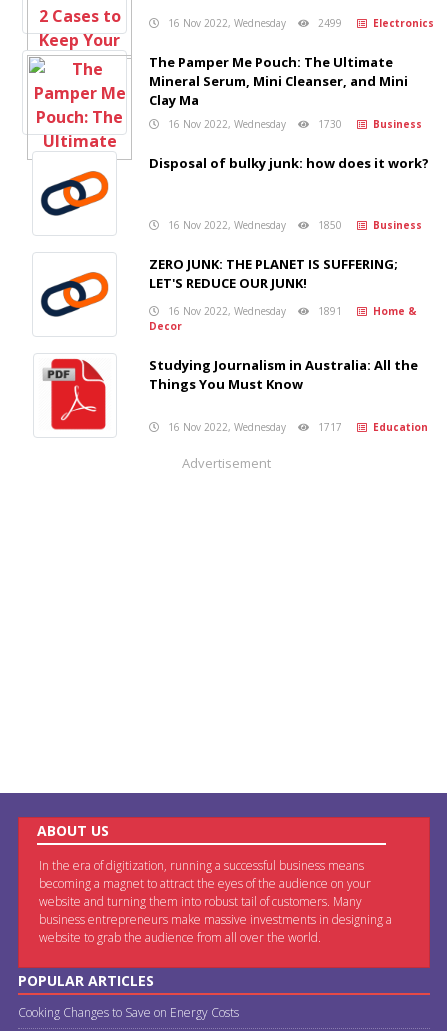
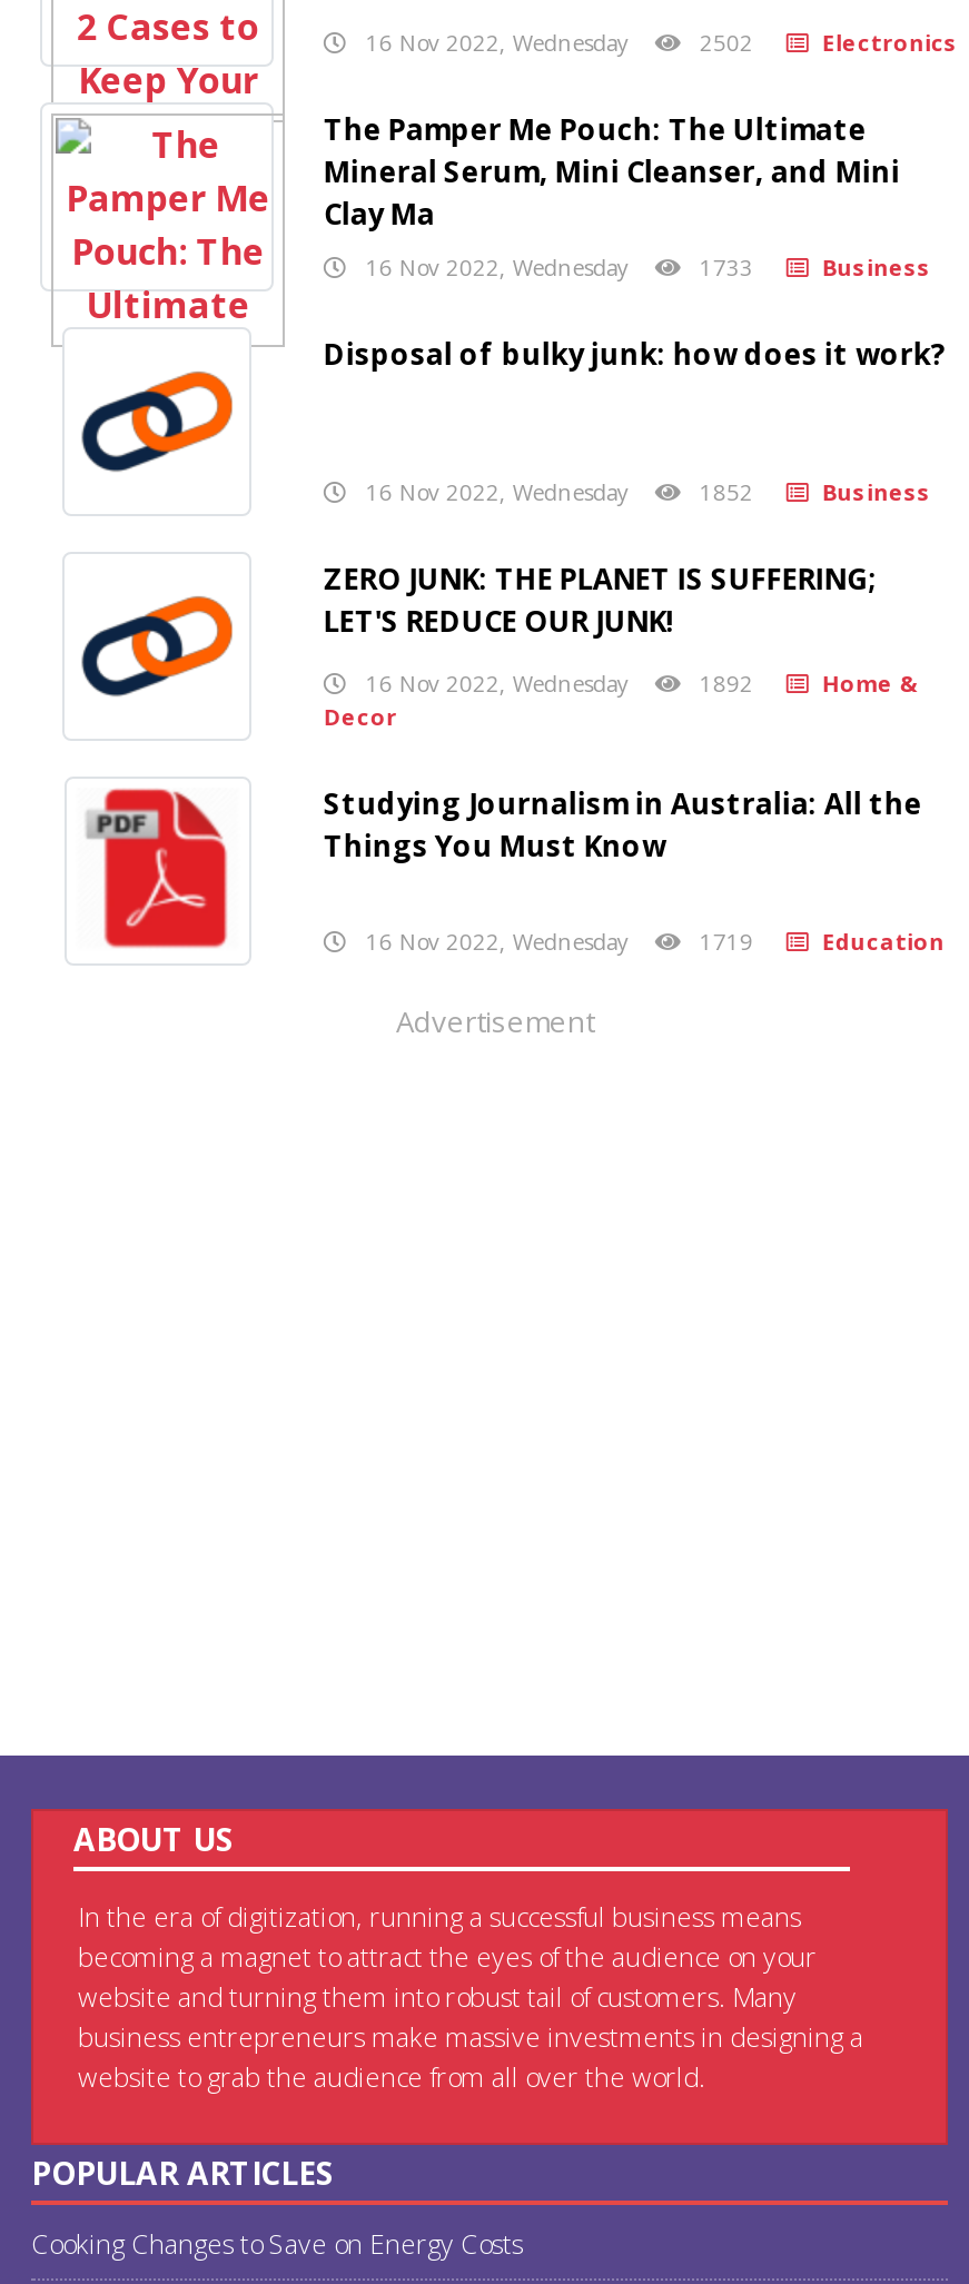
[159,16,434,30] 16 Nov 2022, Wednesday 2499 Electronics -> [346,26,957,58] 16 Nov 2022, Wednesday 2502 Electronics
[159,117,422,131] 16 Nov 2022, Wednesday 1730 Business -> [346,251,931,282] 16 Nov 2022, Wednesday 1733 Business
[159,218,422,232] 16 Nov 2022, Wednesday 1850 Business -> [346,476,931,507] 16 Nov 2022, Wednesday 1852 Business
[159,304,416,318] 16 Nov 2022, Wednesday 1891 Home & -> [346,667,917,698] 16 Nov 2022, Wednesday 1892 Home &
[159,420,428,434] 16 Nov 2022, Wednesday 1717 Education -> [346,925,944,957] 16 Nov 2022, Wednesday 1719 Education

